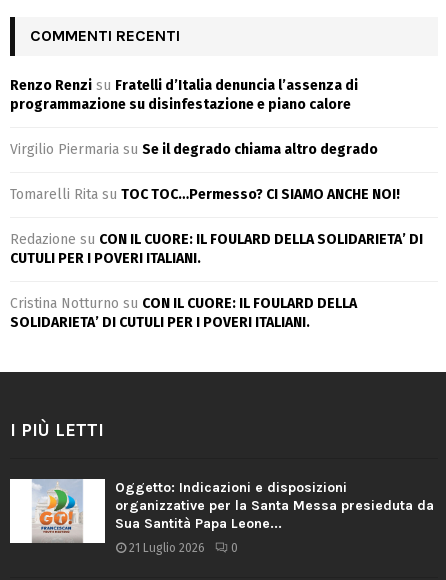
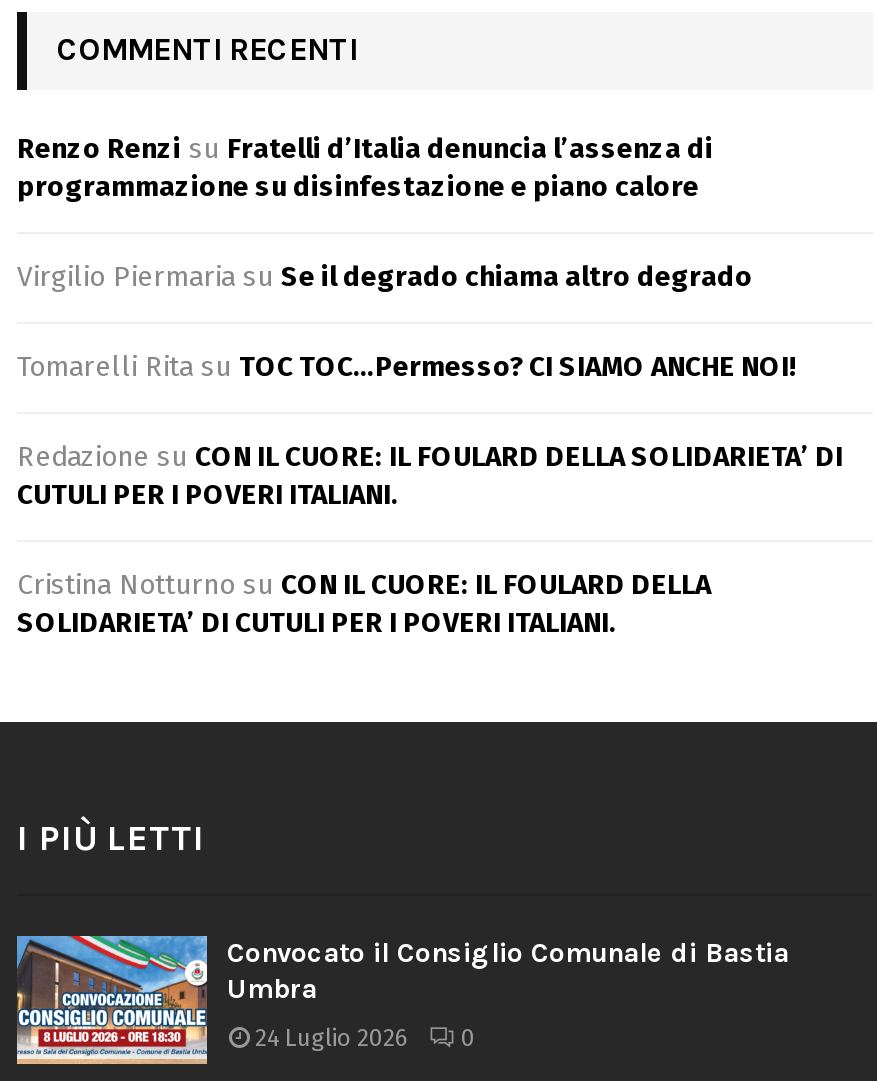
[9,478,434,561] [image] | Oggetto: Indicazioni e disposizioni | organizzative per la Santa Messa presieduta da | Sua Santità Papa Leone... -> [15,934,789,1066] [image] | Convocato il Consiglio Comunale di Bastia | Umbra
[129,541,238,555] 21 Luglio 2026 0 -> [255,1025,475,1053] 24 Luglio 2026 0

